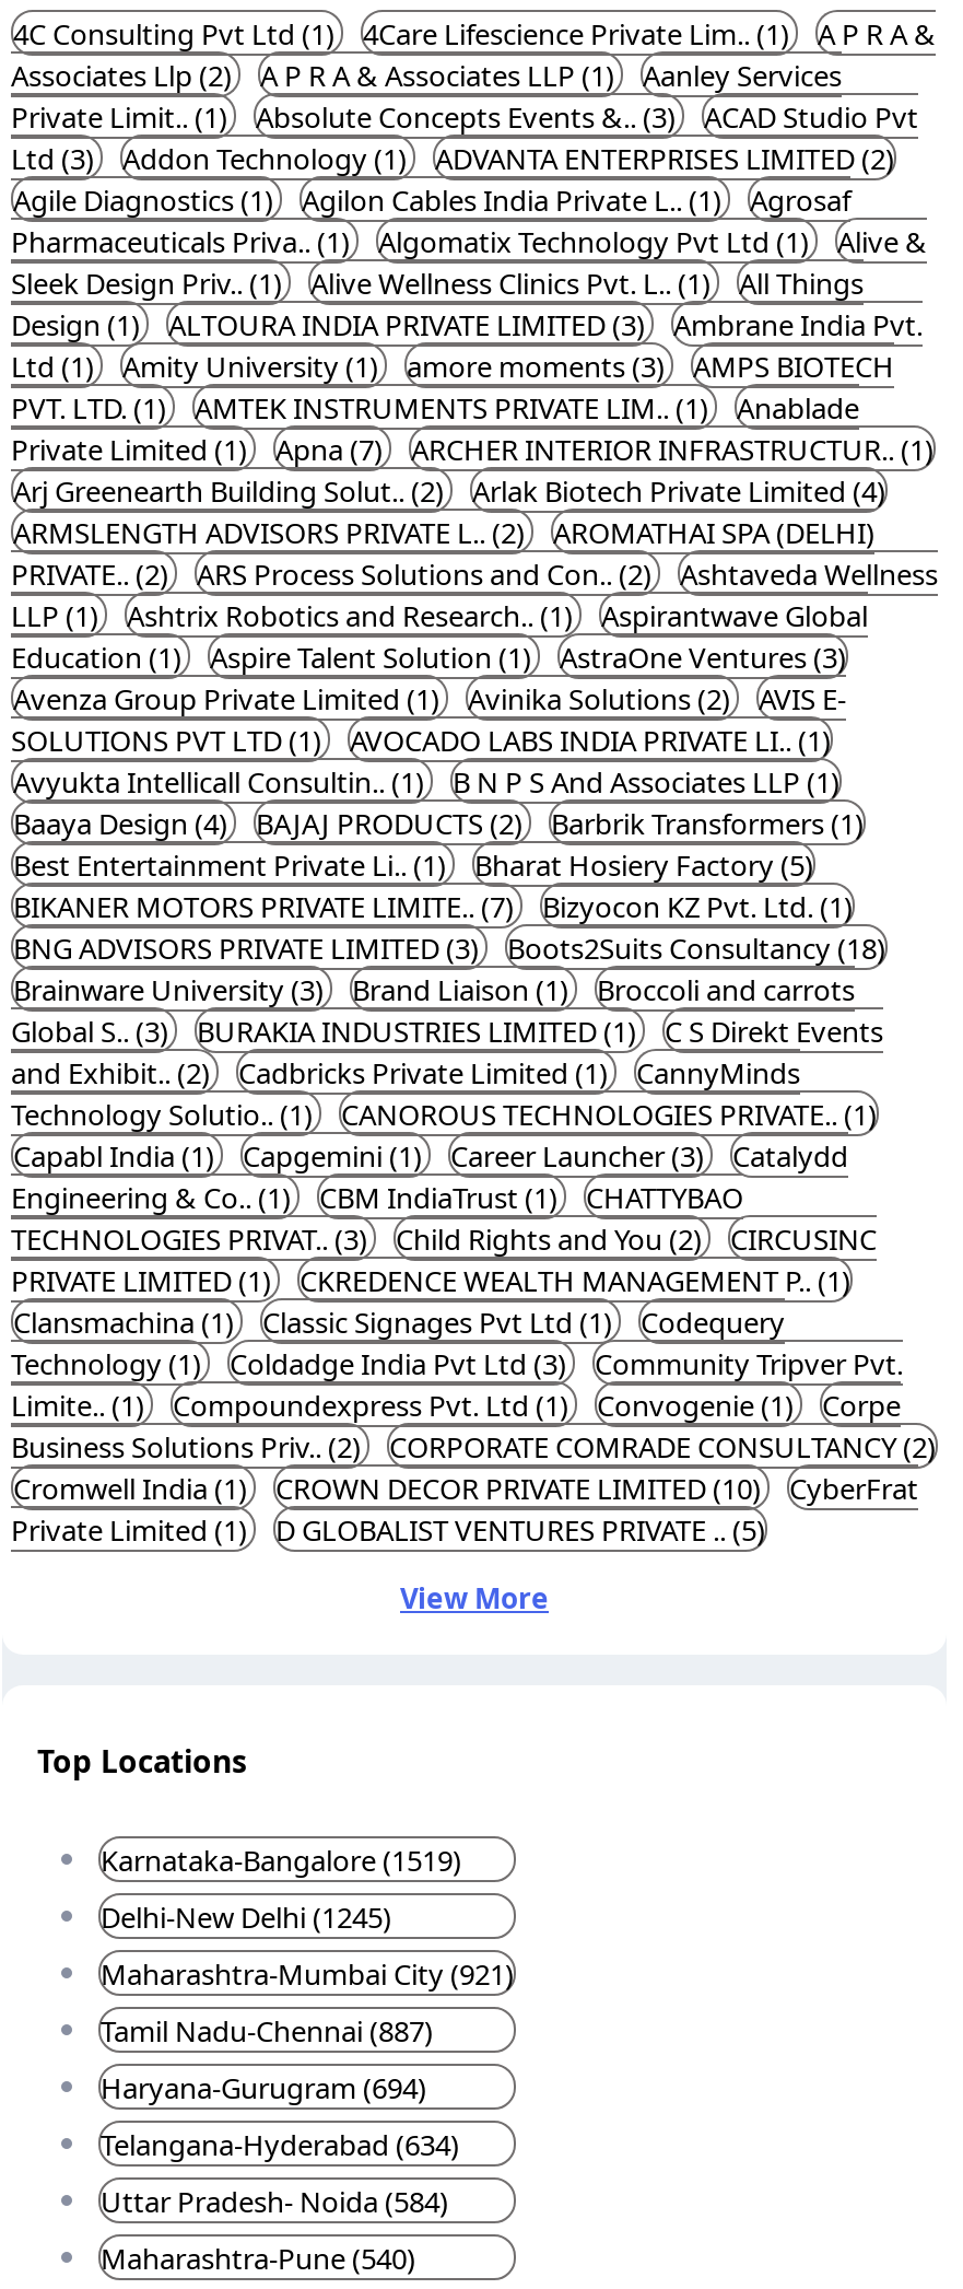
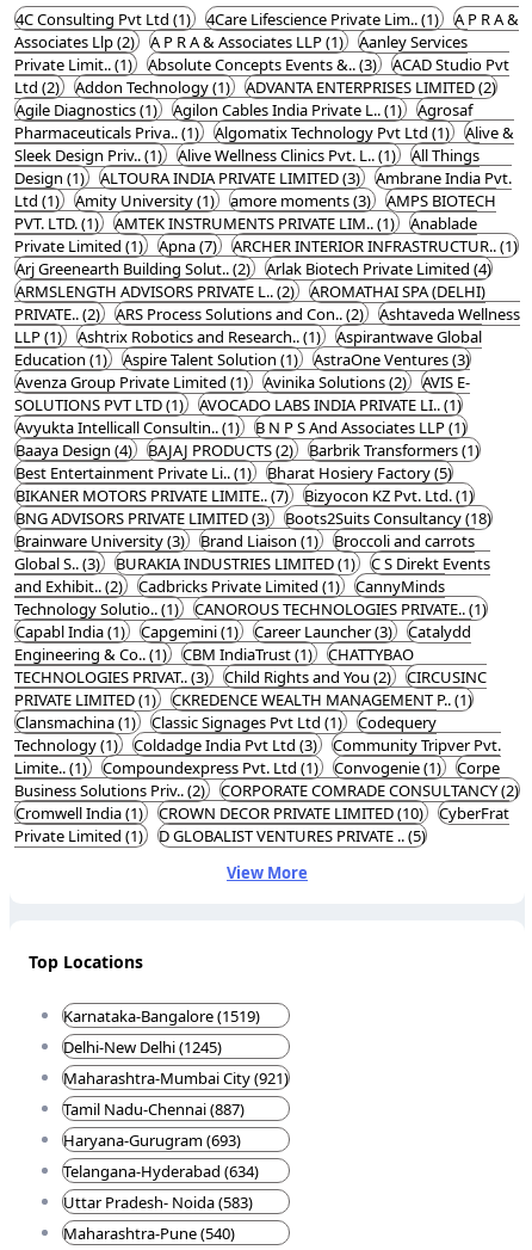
[11,139,894,178] Ltd (3) Addon Technology (1) ADVANTA ENTERPRISES LIMITED (2) -> [14,76,496,98] Ltd (2) Addon Technology (1) ADVANTA ENTERPRISES LIMITED (2)
[101,2069,426,2108] Haryana-Gurugram (694) -> [63,1130,241,1151] Haryana-Gurugram (693)
[101,2183,448,2222] Uttar Pradesh- Noida (584) -> [63,1192,253,1213] Uttar Pradesh- Noida (583)

